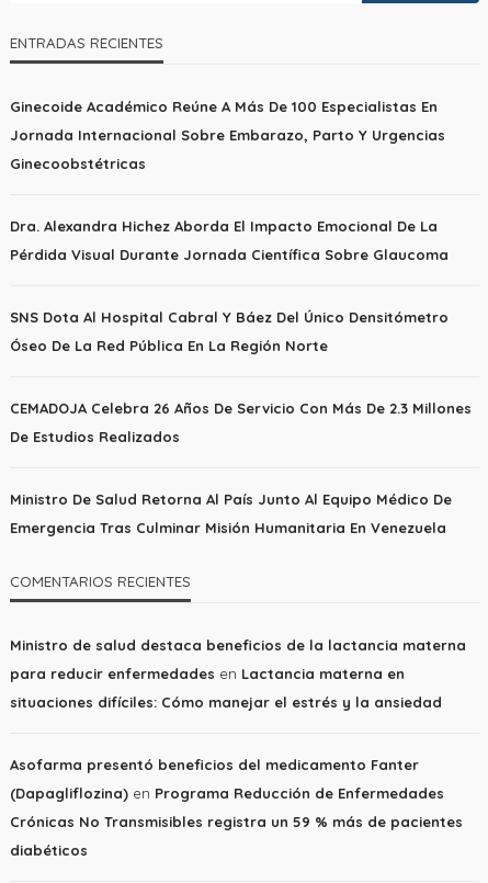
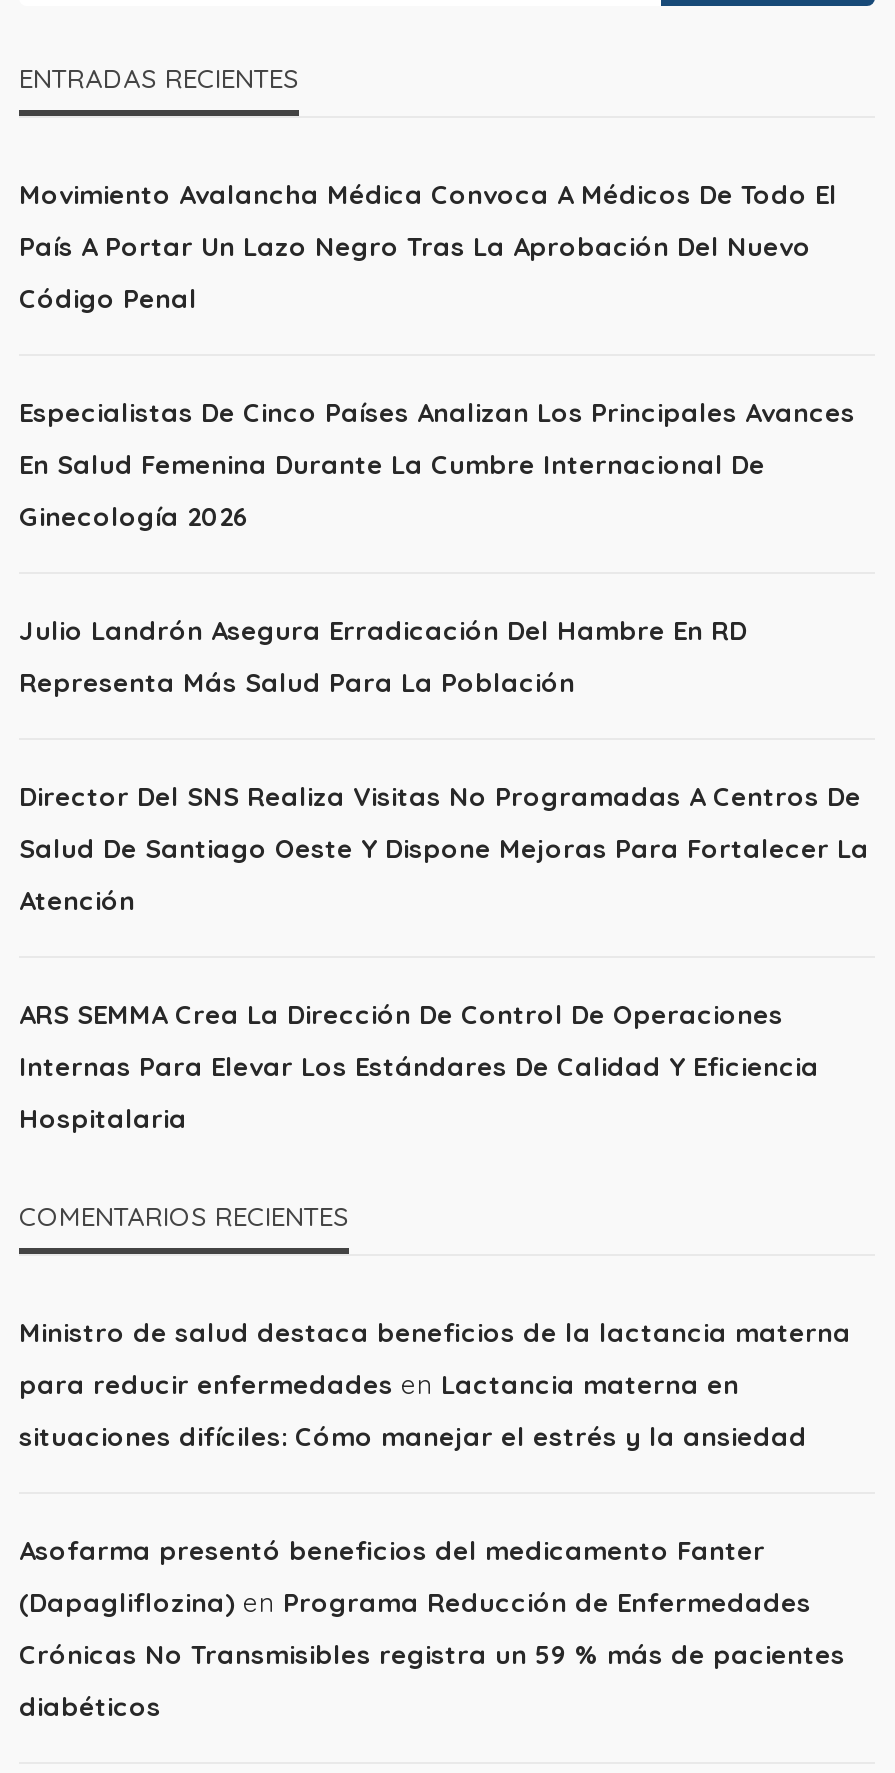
[10,97,445,172] Ginecoide Académico Reúne A Más De 100 Especialistas En | Jornada Internacional Sobre Embarazo, Parto Y Urgencias | Ginecoobstétricas -> [19,177,837,313] Movimiento Avalancha Médica Convoca A Médicos De Todo El | País A Portar Un Lazo Negro Tras La Aprobación Del Nuevo | Código Penal
[10,217,449,263] Dra. Alexandra Hichez Aborda El Impacto Emocional De La | Pérdida Visual Durante Jornada Científica Sobre Glaucoma -> [19,395,855,531] Especialistas De Cinco Países Analizan Los Principales Avances | En Salud Femenina Durante La Cumbre Internacional De | Ginecología 2026
[10,308,449,354] SNS Dota Al Hospital Cabral Y Báez Del Único Densitómetro | Óseo De La Red Pública En La Región Norte -> [19,613,747,697] Julio Landrón Asegura Erradicación Del Hambre En RD | Representa Más Salud Para La Población
[10,399,472,445] CEMADOJA Celebra 26 Años De Servicio Con Más De 2.3 Millones | De Estudios Realizados -> [19,779,869,915] Director Del SNS Realiza Visitas No Programadas A Centros De | Salud De Santiago Oeste Y Dispone Mejoras Para Fortalecer La | Atención
[10,490,452,536] Ministro De Salud Retorna Al País Junto Al Equipo Médico De | Emergencia Tras Culminar Misión Humanitaria En Venezuela -> [19,997,819,1133] ARS SEMMA Crea La Dirección De Control De Operaciones | Internas Para Elevar Los Estándares De Calidad Y Eficiencia | Hospitalaria

